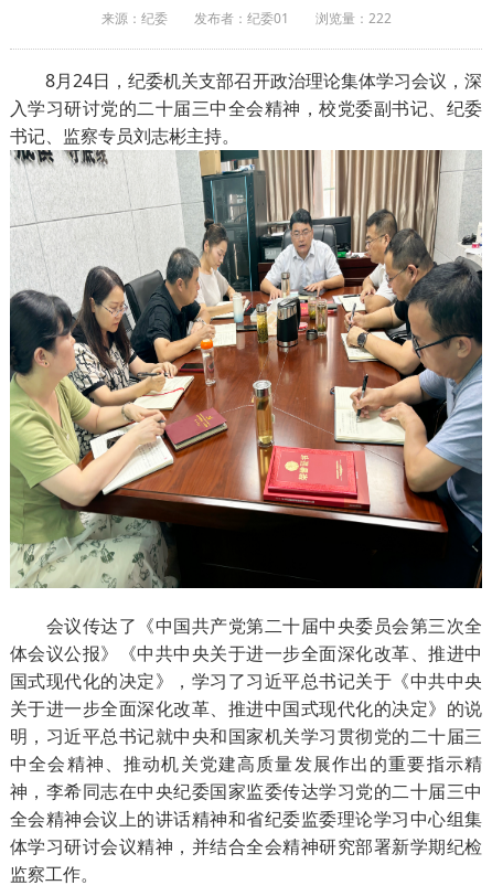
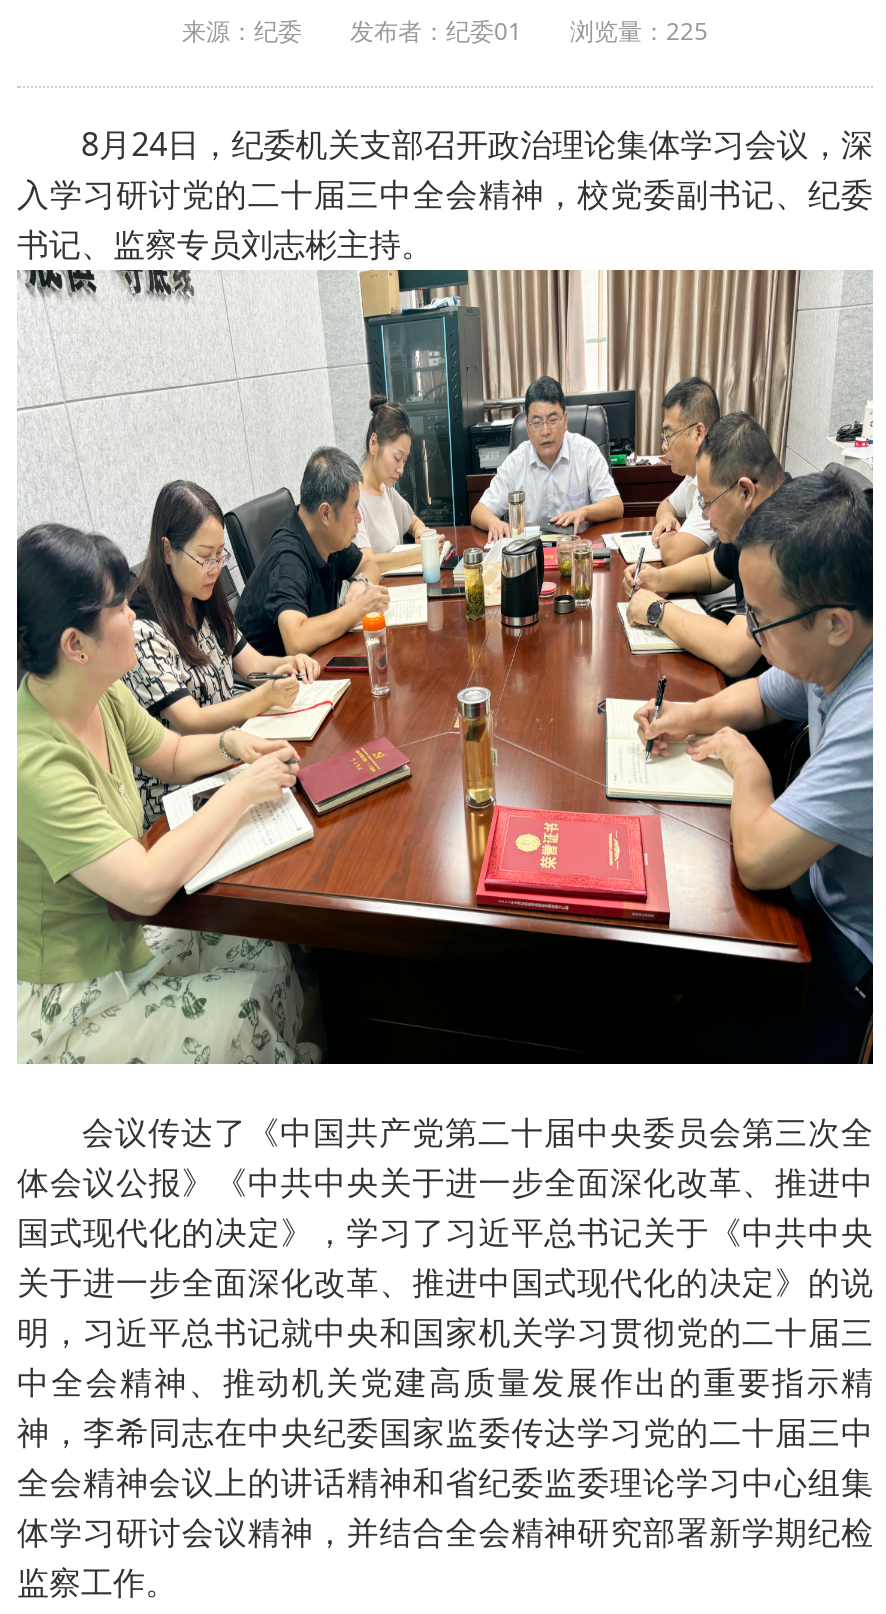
[101,8,391,27] 来源：纪委 发布者：纪委01 浏览量：222 -> [182,13,708,47] 来源：纪委 发布者：纪委01 浏览量：225

